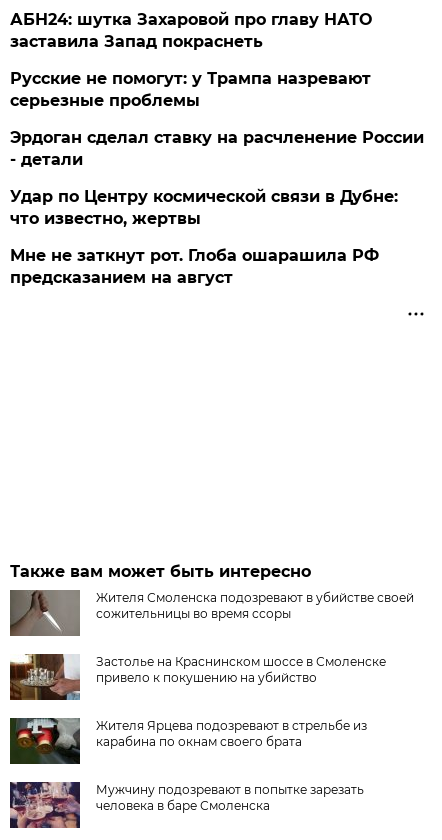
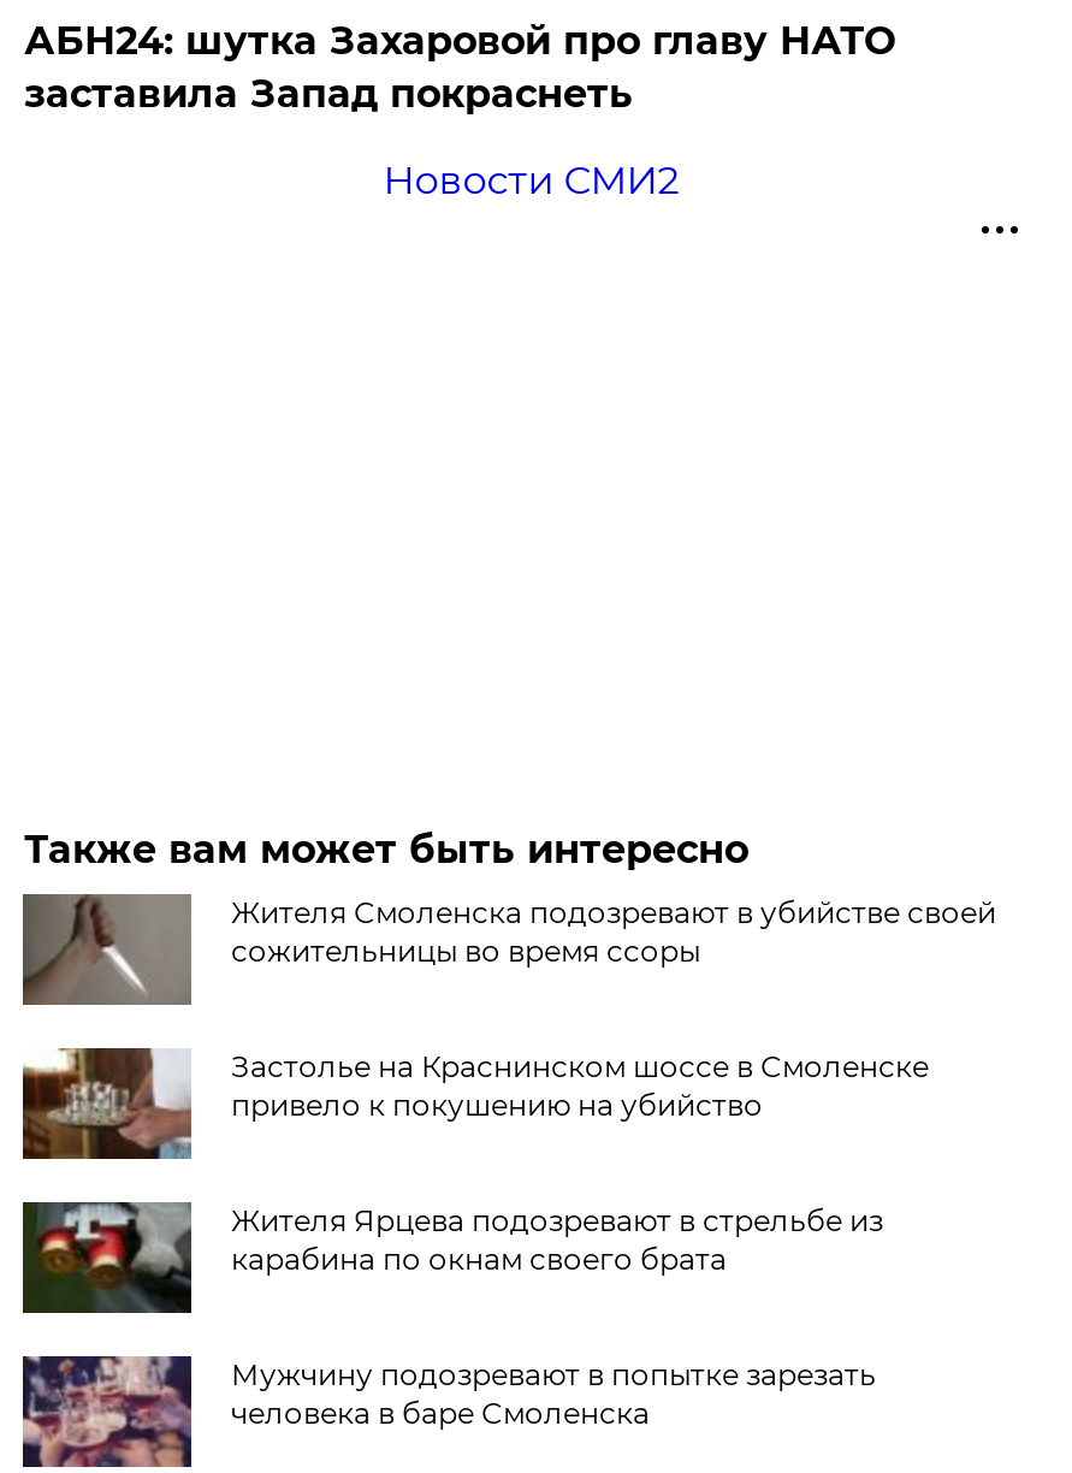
[10,69,424,287] Русские не помогут: у Трампа назревают | серьезные проблемы | Эрдоган сделал ставку на расчленение России | - детали | Удар по Центру космической связи в Дубне: | что известно, жертвы | Мне не заткнут рот. Глоба ошарашила РФ | предсказанием на август -> [383,158,679,203] Новости СМИ2

